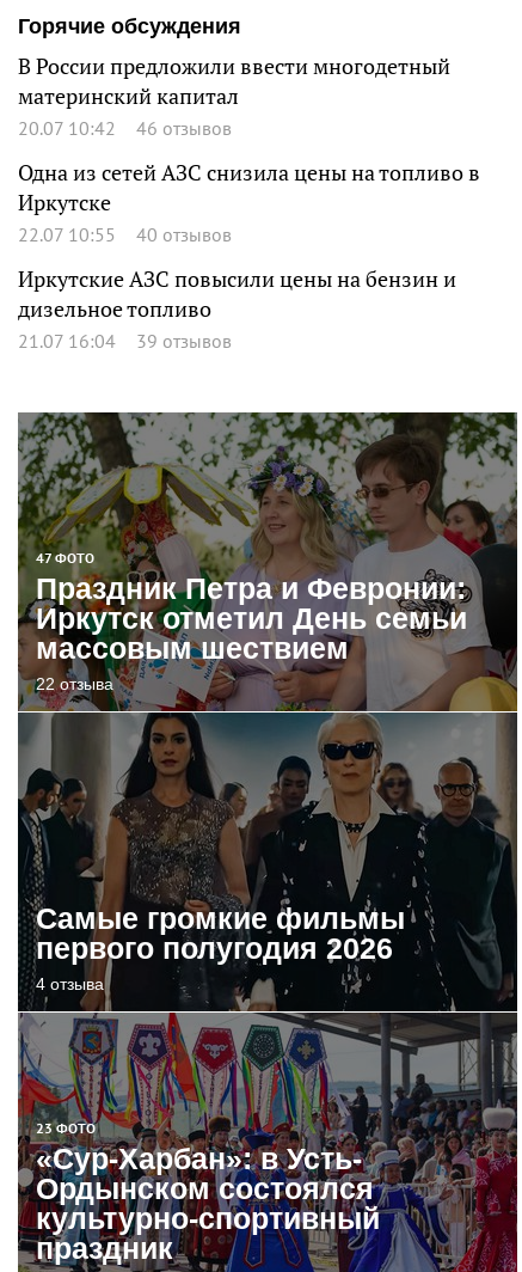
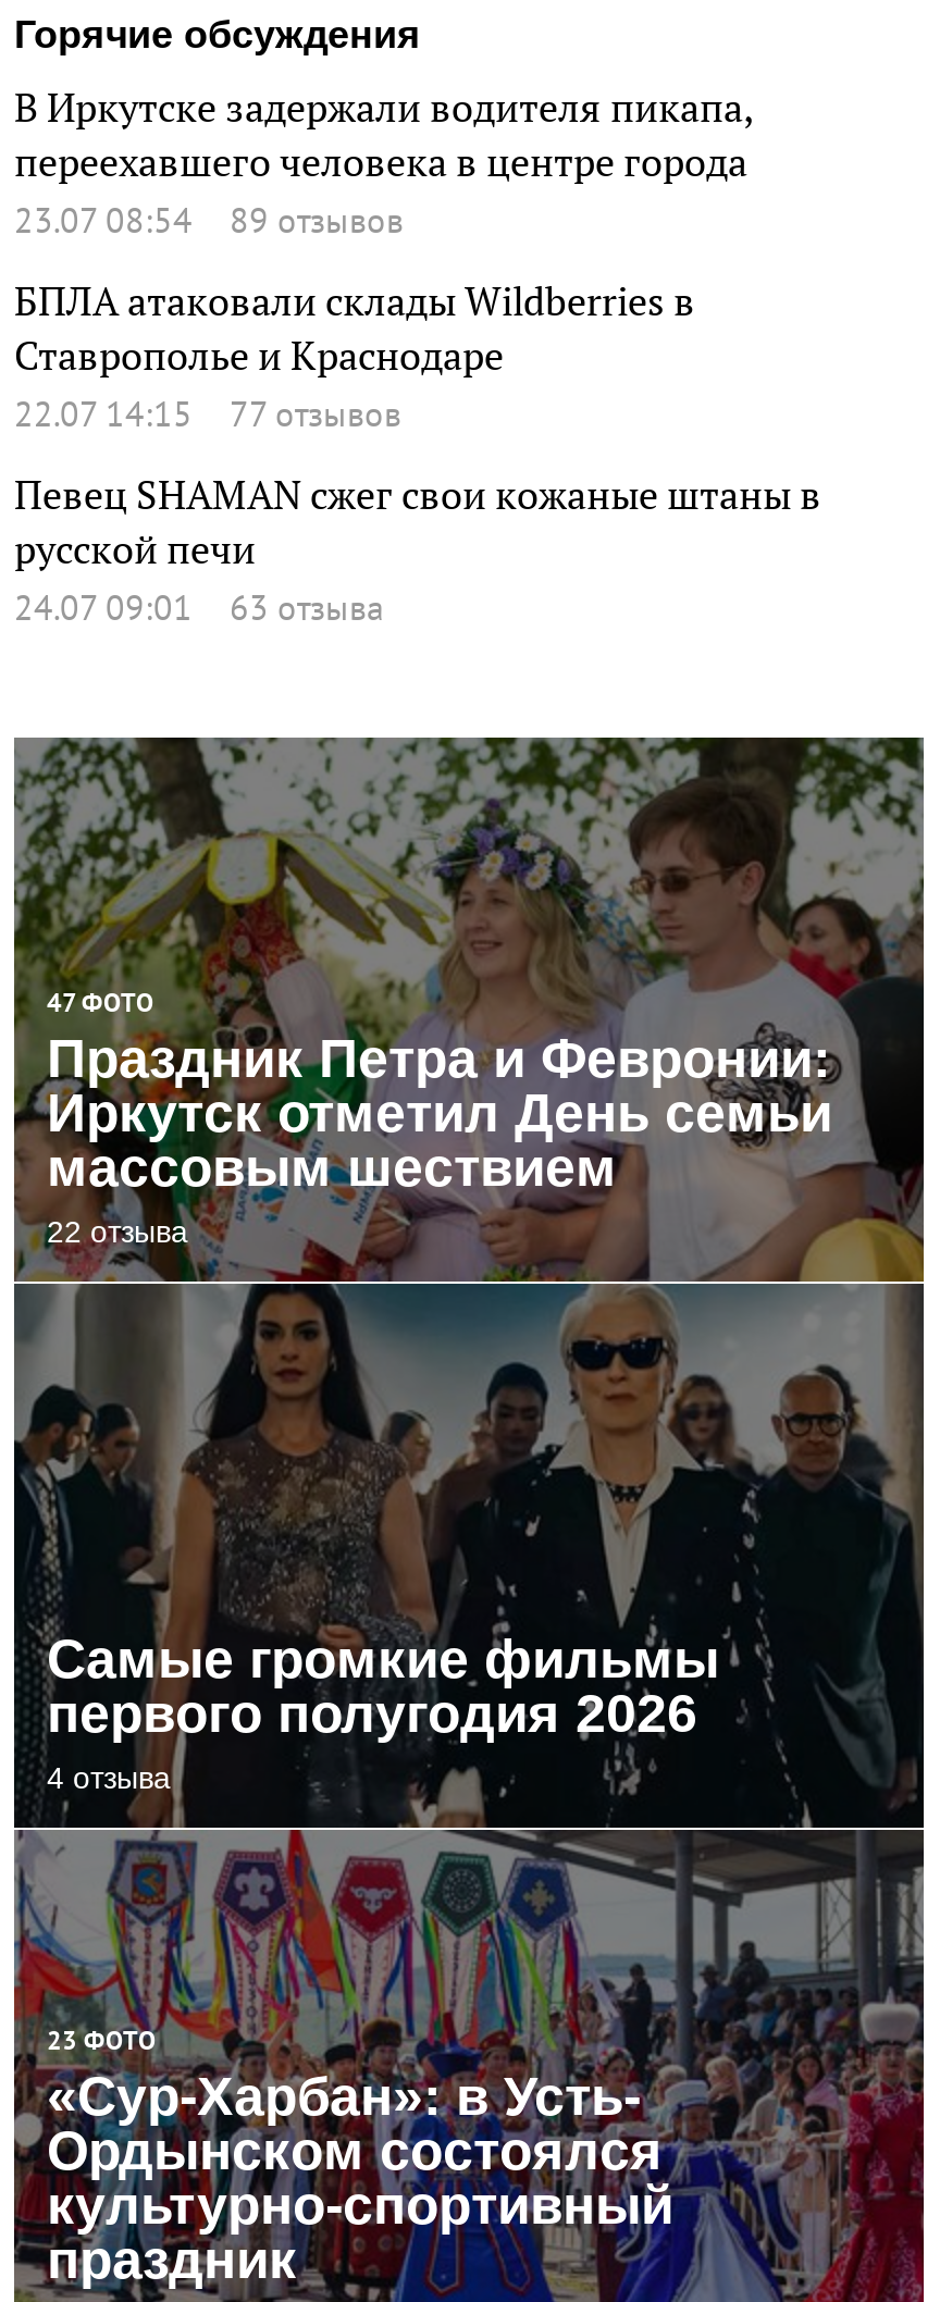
[18,53,450,140] В России предложили ввести многодетный | материнский капитал | 20.07 10:42 | 46 отзывов -> [14,83,752,242] В Иркутске задержали водителя пикапа, | переехавшего человека в центре города | 23.07 08:54 | 89 отзывов
[18,159,480,246] Одна из сетей АЗС снизила цены на топливо в | Иркутске | 22.07 10:55 | 40 отзывов -> [14,276,695,435] БПЛА атаковали склады Wildberries в | Ставрополье и Краснодаре | 22.07 14:15 | 77 отзывов
[18,265,456,353] Иркутские АЗС повысили цены на бензин и | дизельное топливо | 21.07 16:04 | 39 отзывов -> [14,470,821,629] Певец SHAMAN сжег свои кожаные штаны в | русской печи | 24.07 09:01 | 63 отзыва

